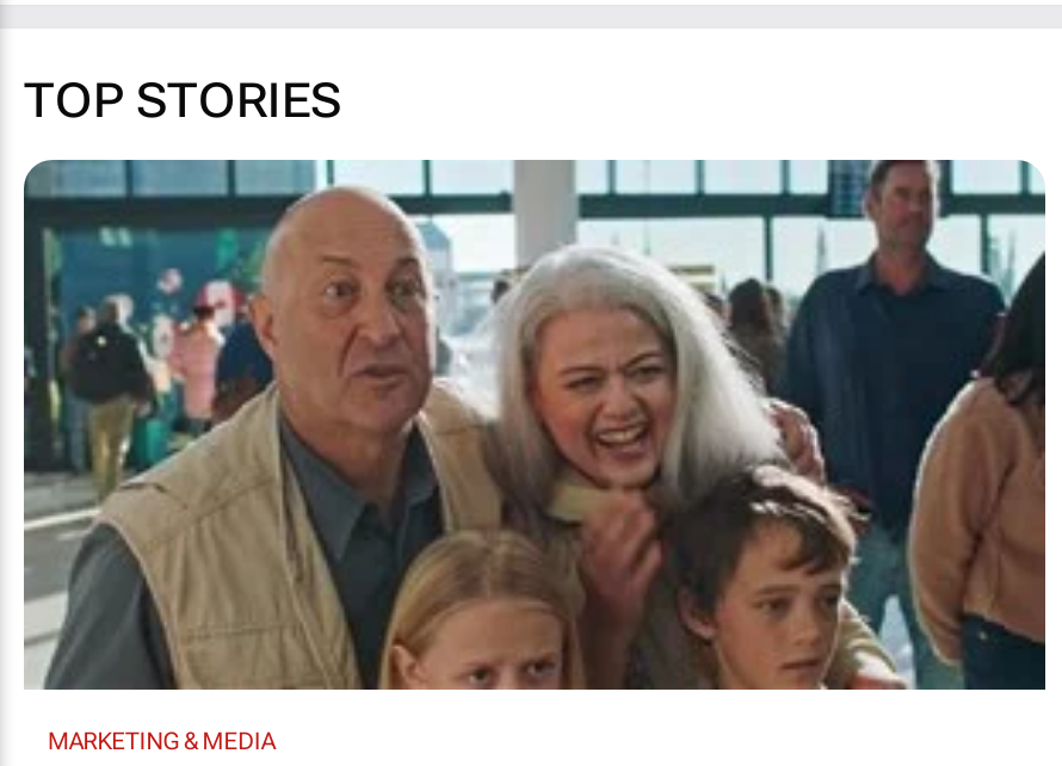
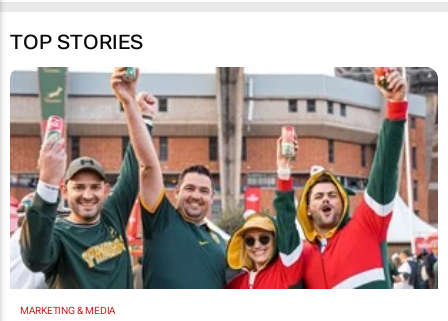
[21,157,1048,692] [image] -> [9,66,439,290] [image]

